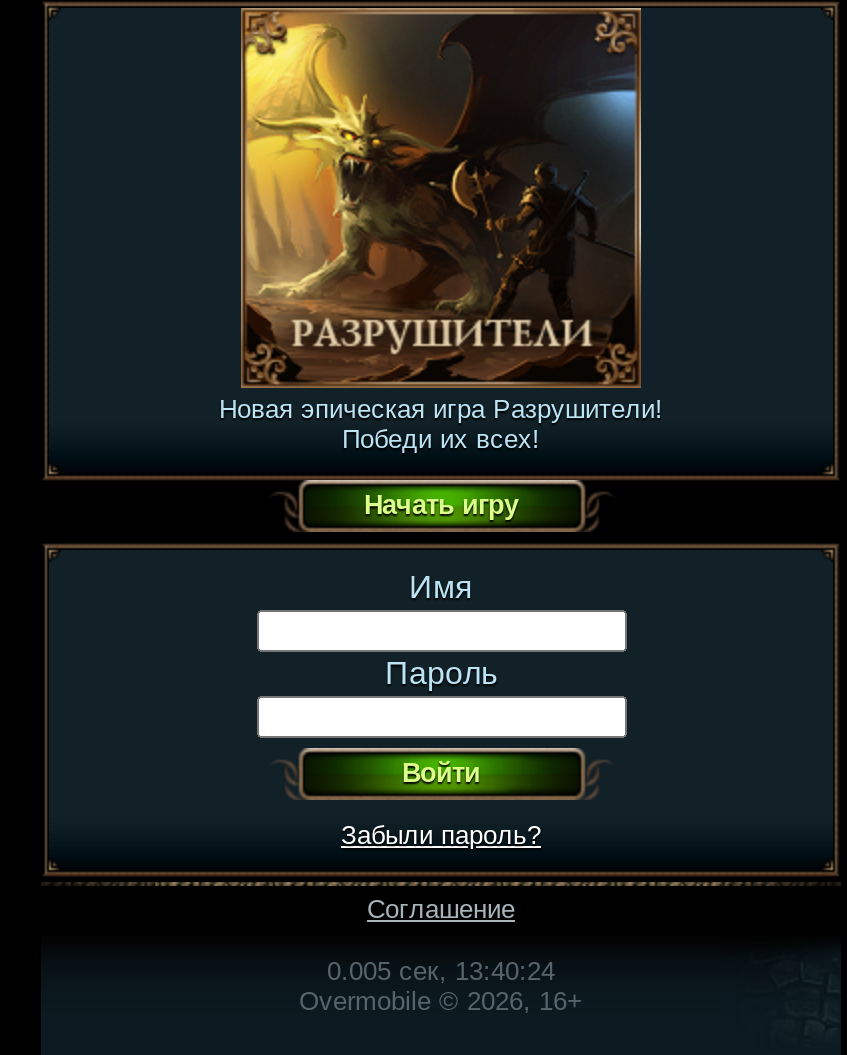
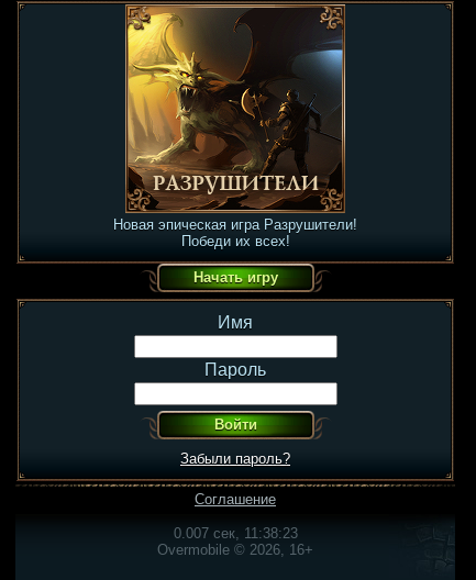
[327,955,555,985] 0.005 сек, 13:40:24 -> [173,525,297,541] 0.007 сек, 11:38:23

